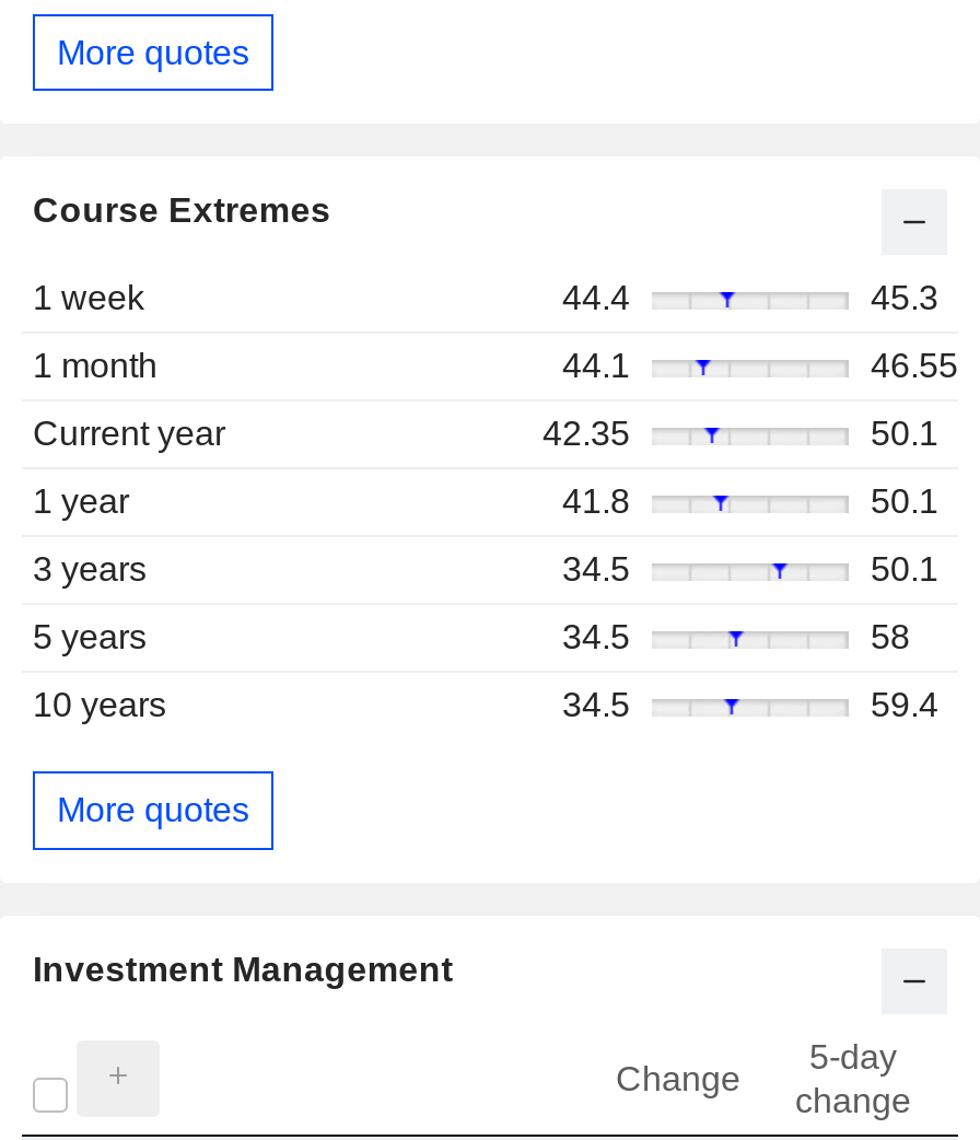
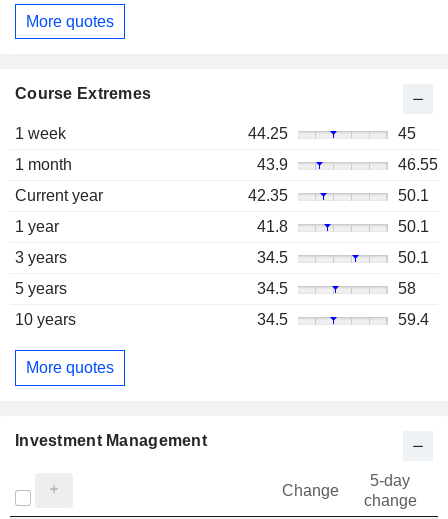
[562,280,630,317] 44.4 -> [248,125,288,142] 44.25
[871,280,938,317] 45.3 -> [398,125,416,142] 45
[562,348,630,385] 44.1 -> [257,156,288,173] 43.9

